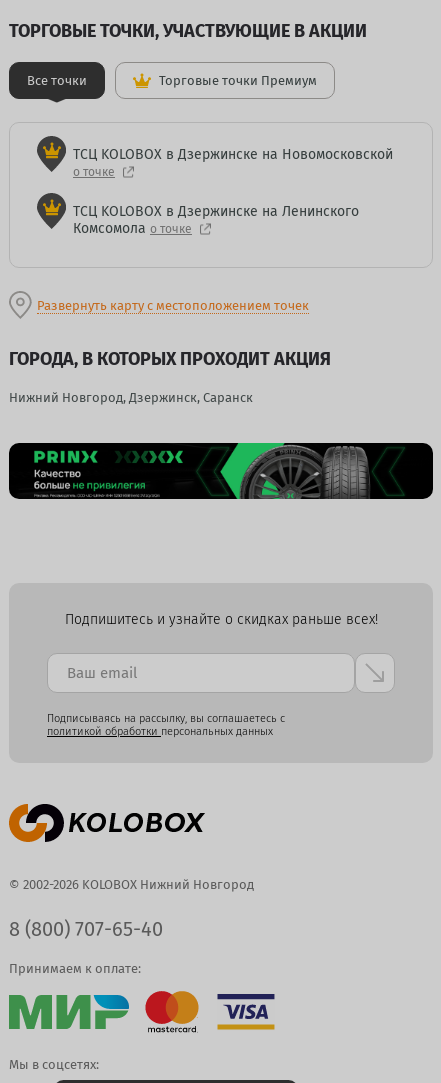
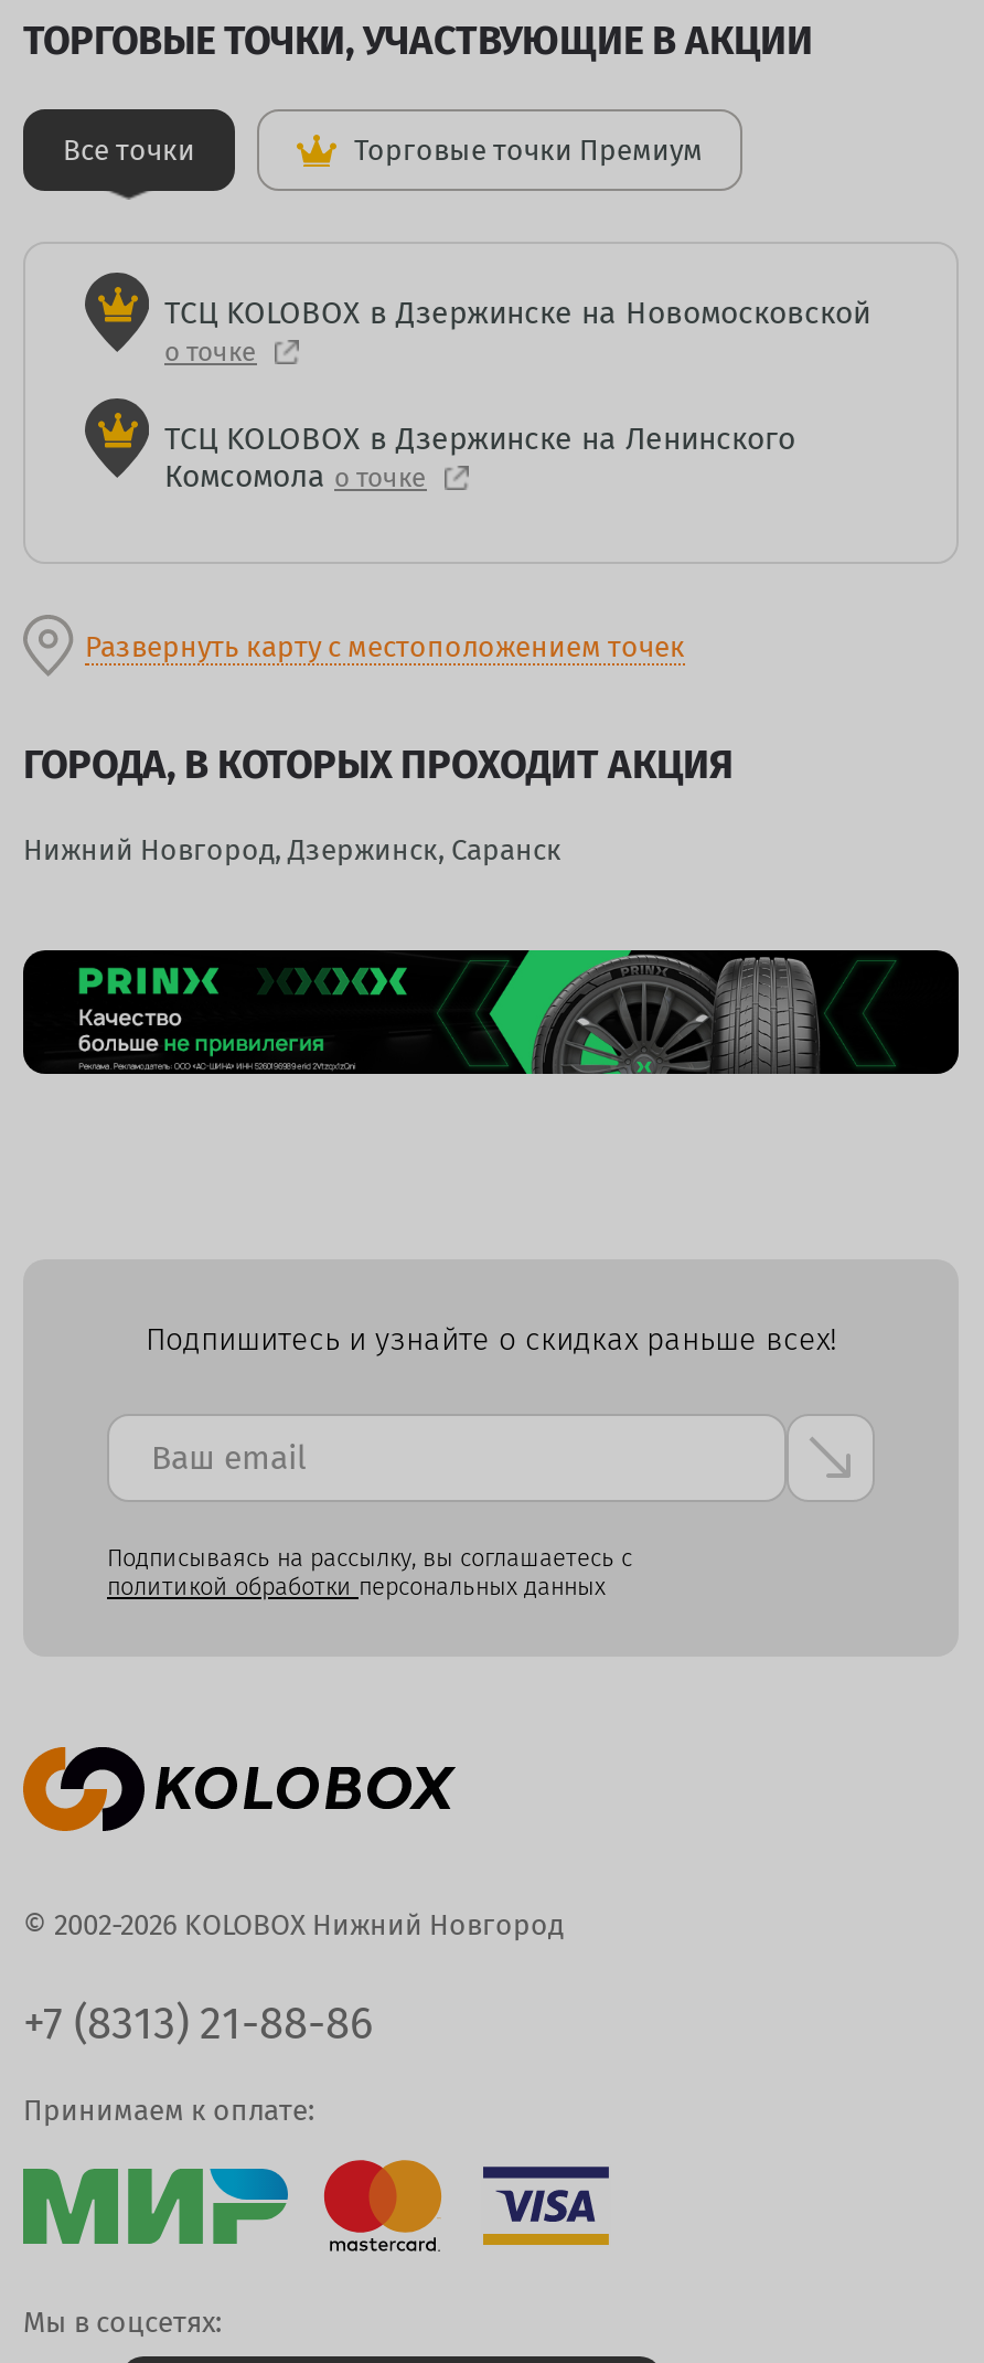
[9,917,163,941] 8 (800) 707-65-40 -> [23,1996,374,2049] +7 (8313) 21-88-86

